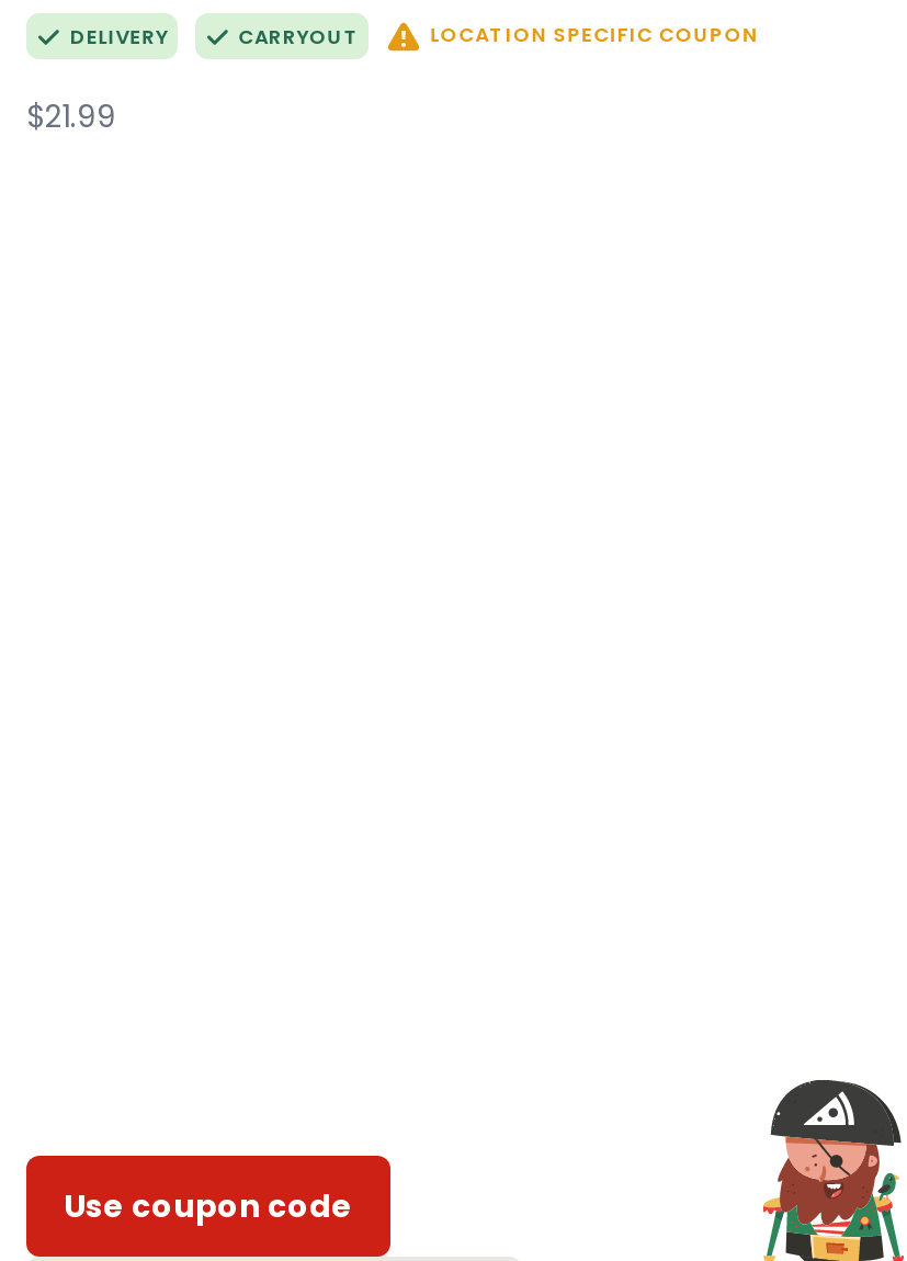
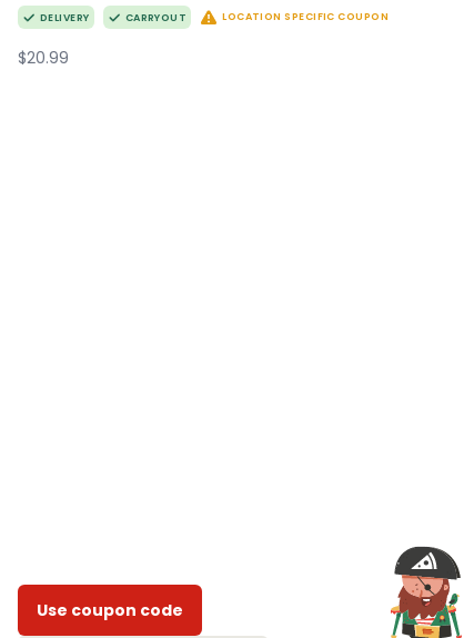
[26,94,116,138] $21.99 -> [18,47,69,69] $20.99

